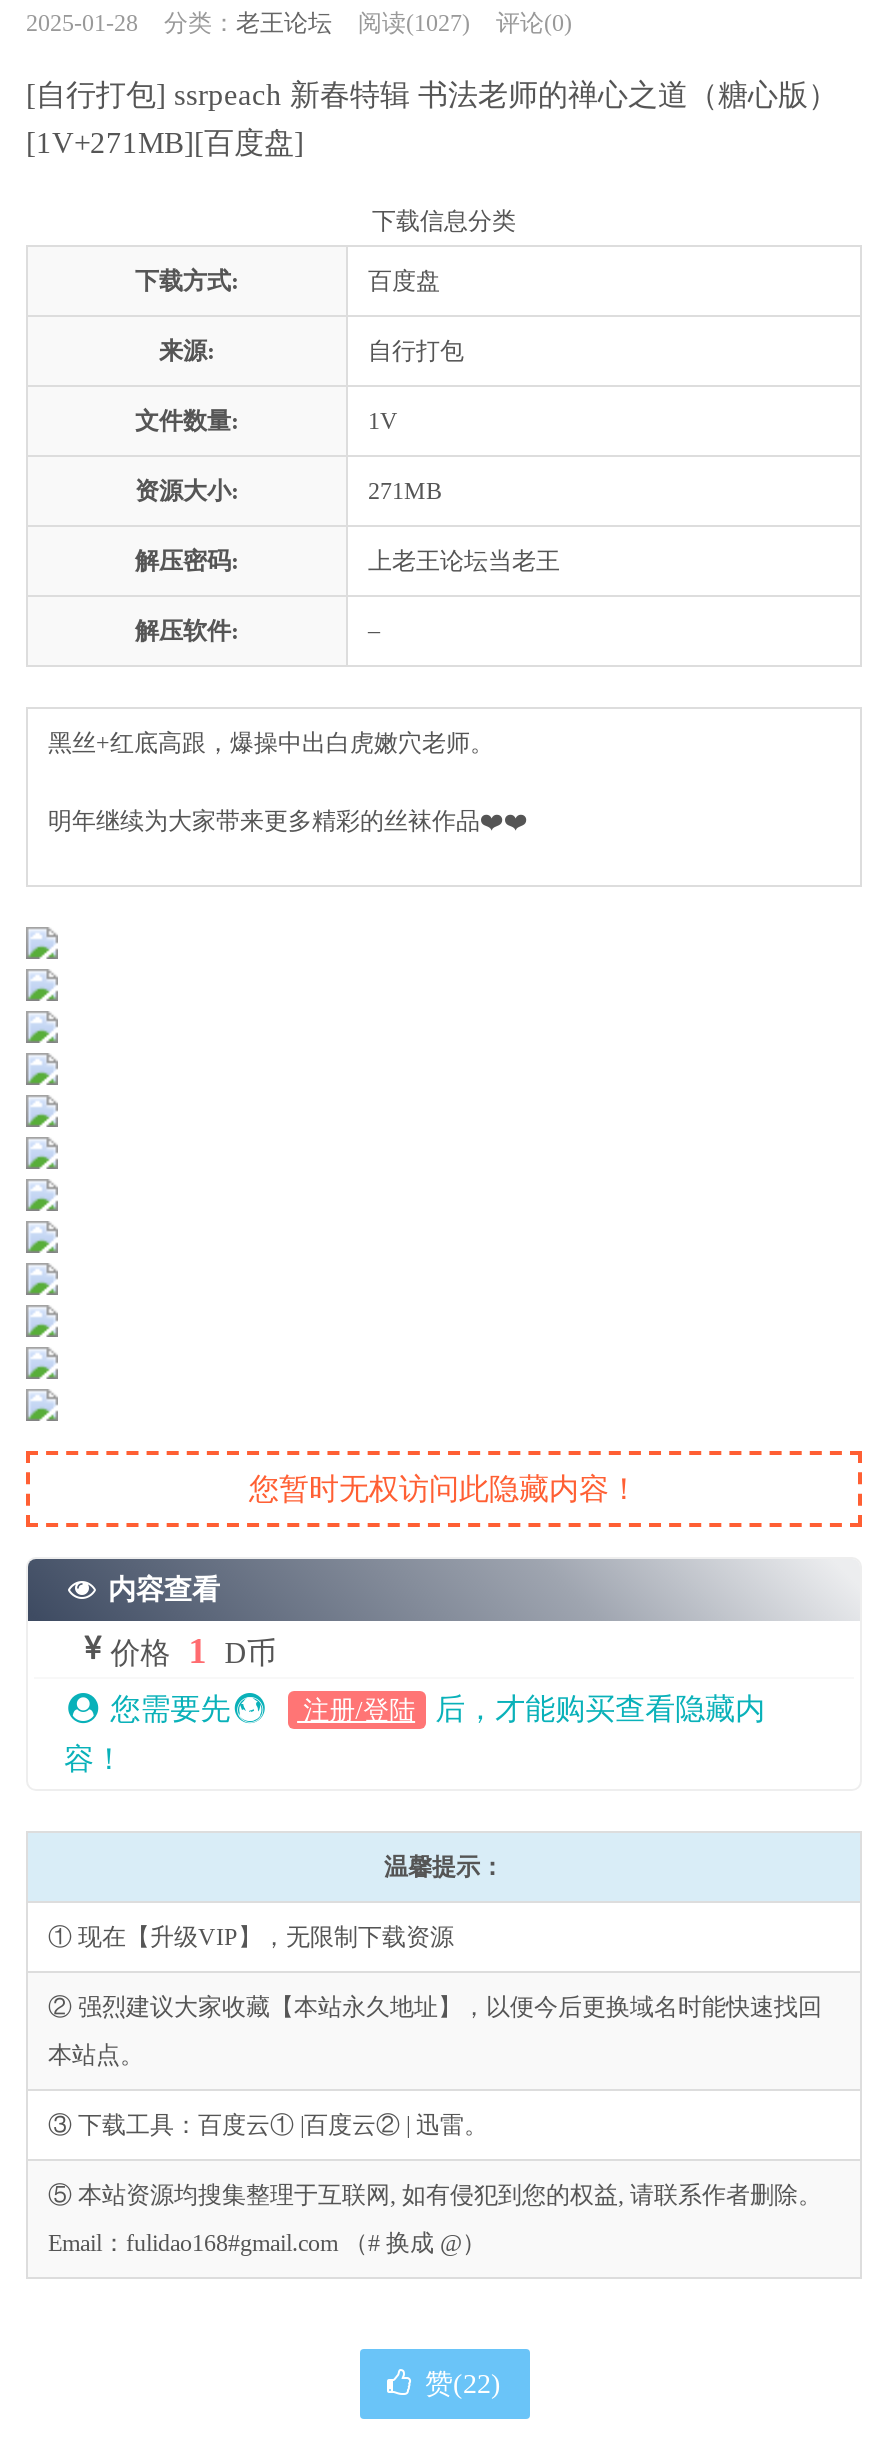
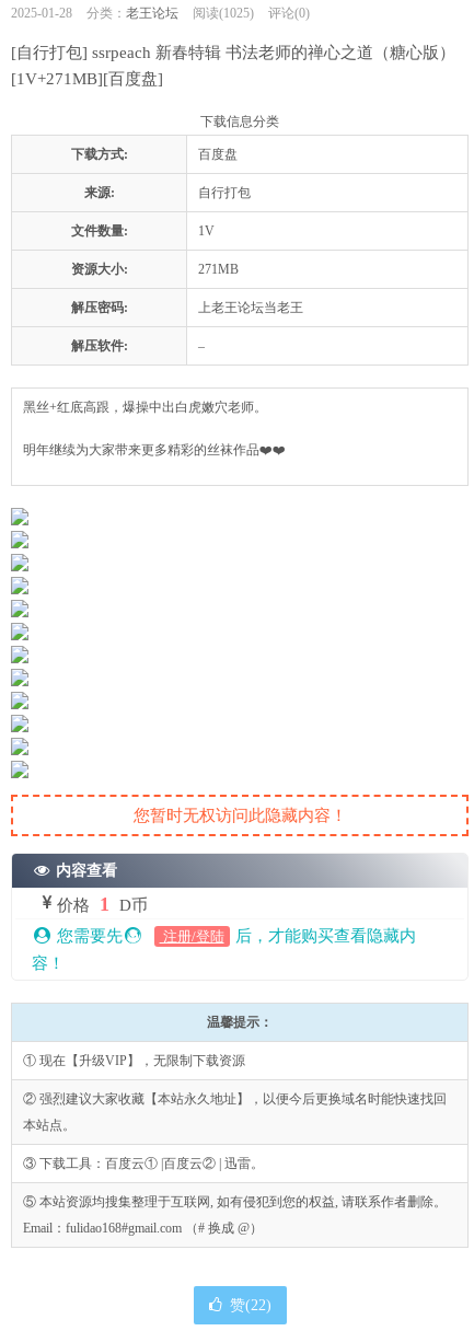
[26,9,572,37] 2025-01-28 分类：老王论坛 阅读(1027) 评论(0) -> [11,5,310,21] 2025-01-28 分类：老王论坛 阅读(1025) 评论(0)

